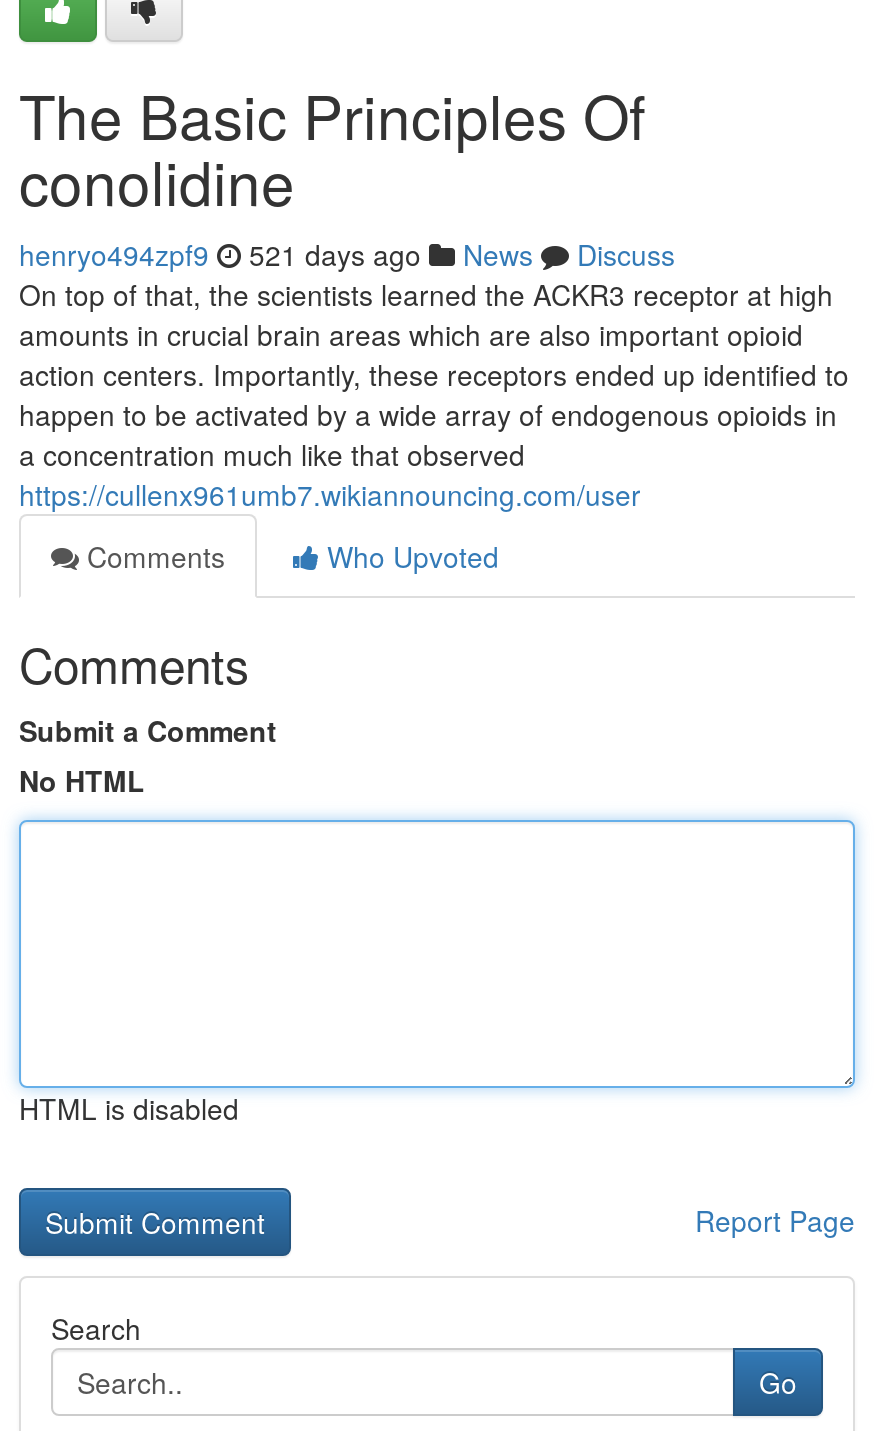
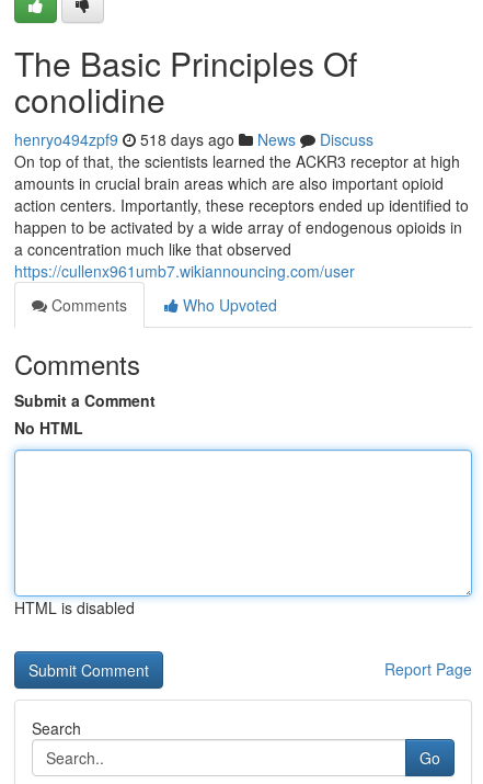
[19,234,675,274] henryo494zpf9 521 days ago News Discuss -> [14,128,373,150] henryo494zpf9 518 days ago News Discuss

